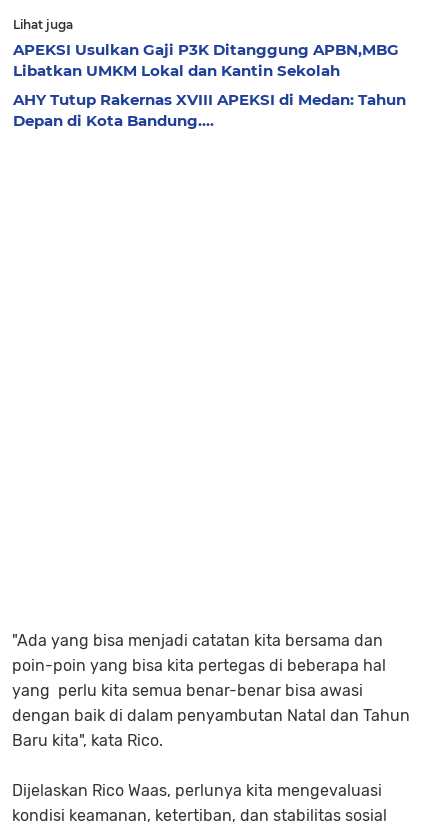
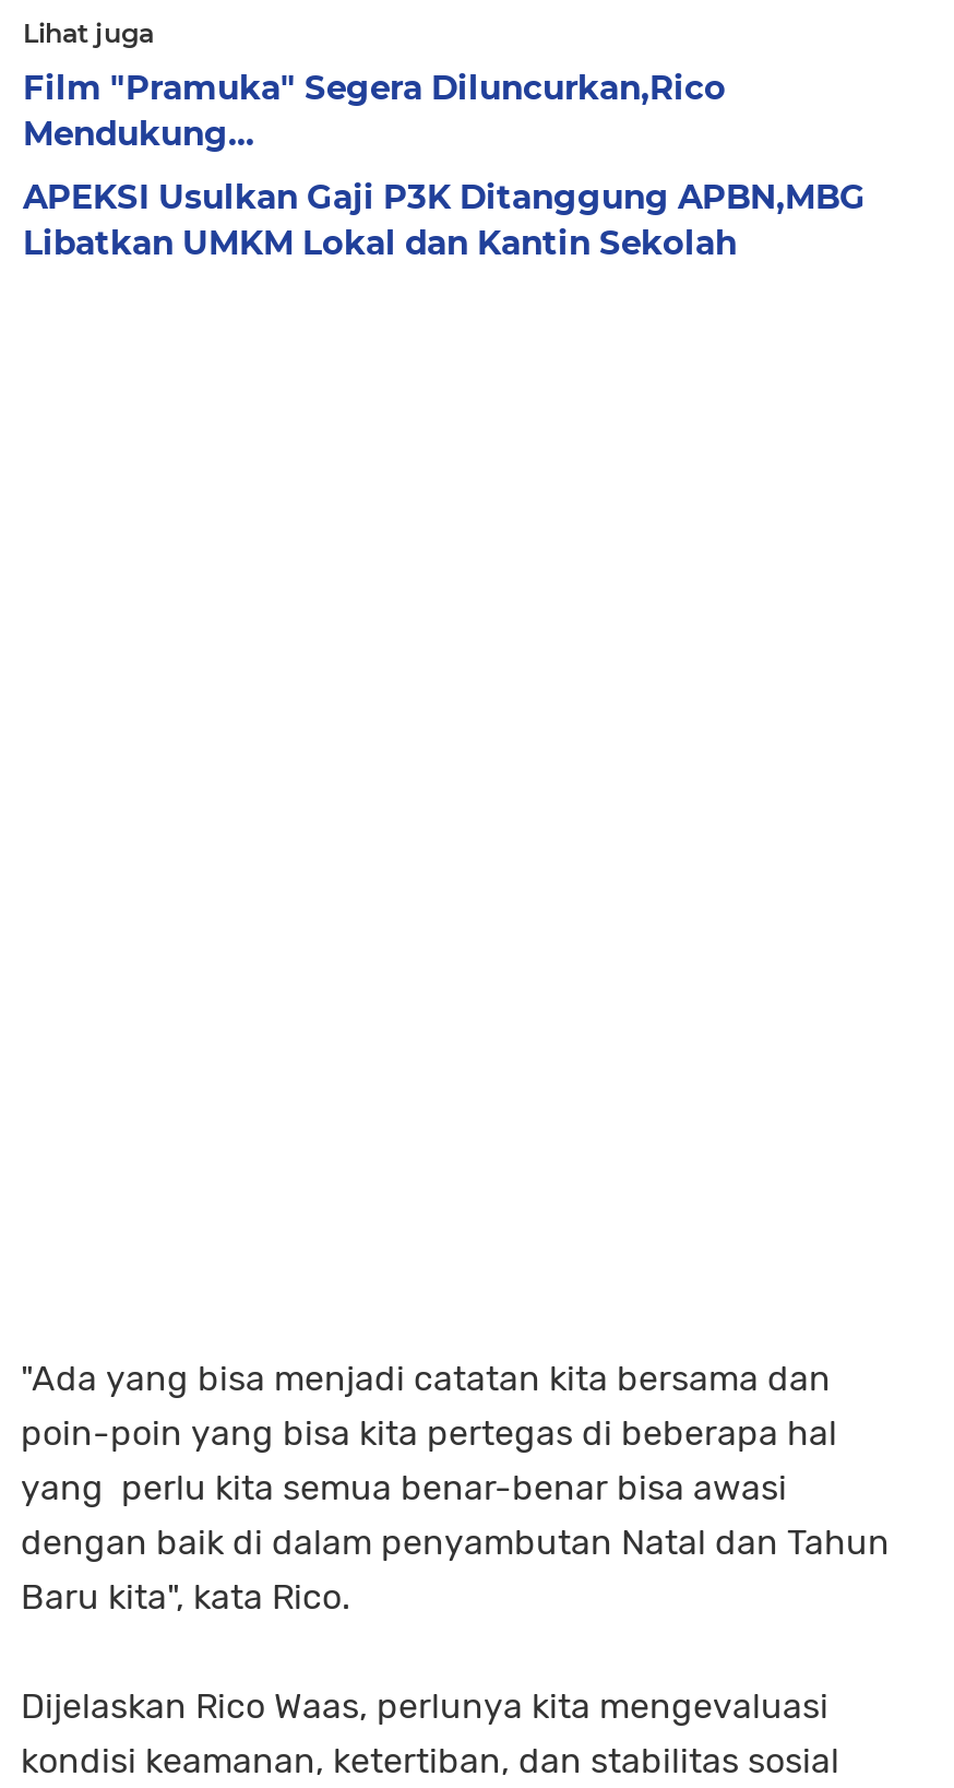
none -> [23,67,726,154] Film "Pramuka" Segera Diluncurkan,Rico | Mendukung...
moved [13,40,399,80] -> [23,176,866,263]: APEKSI Usulkan Gaji P3K Ditanggung APBN,MBG | Libatkan UMKM Lokal dan Kantin Sekolah
[13,90,406,130] AHY Tutup Rakernas XVIII APEKSI di Medan: Tahun | Depan di Kota Bandung.... -> none

